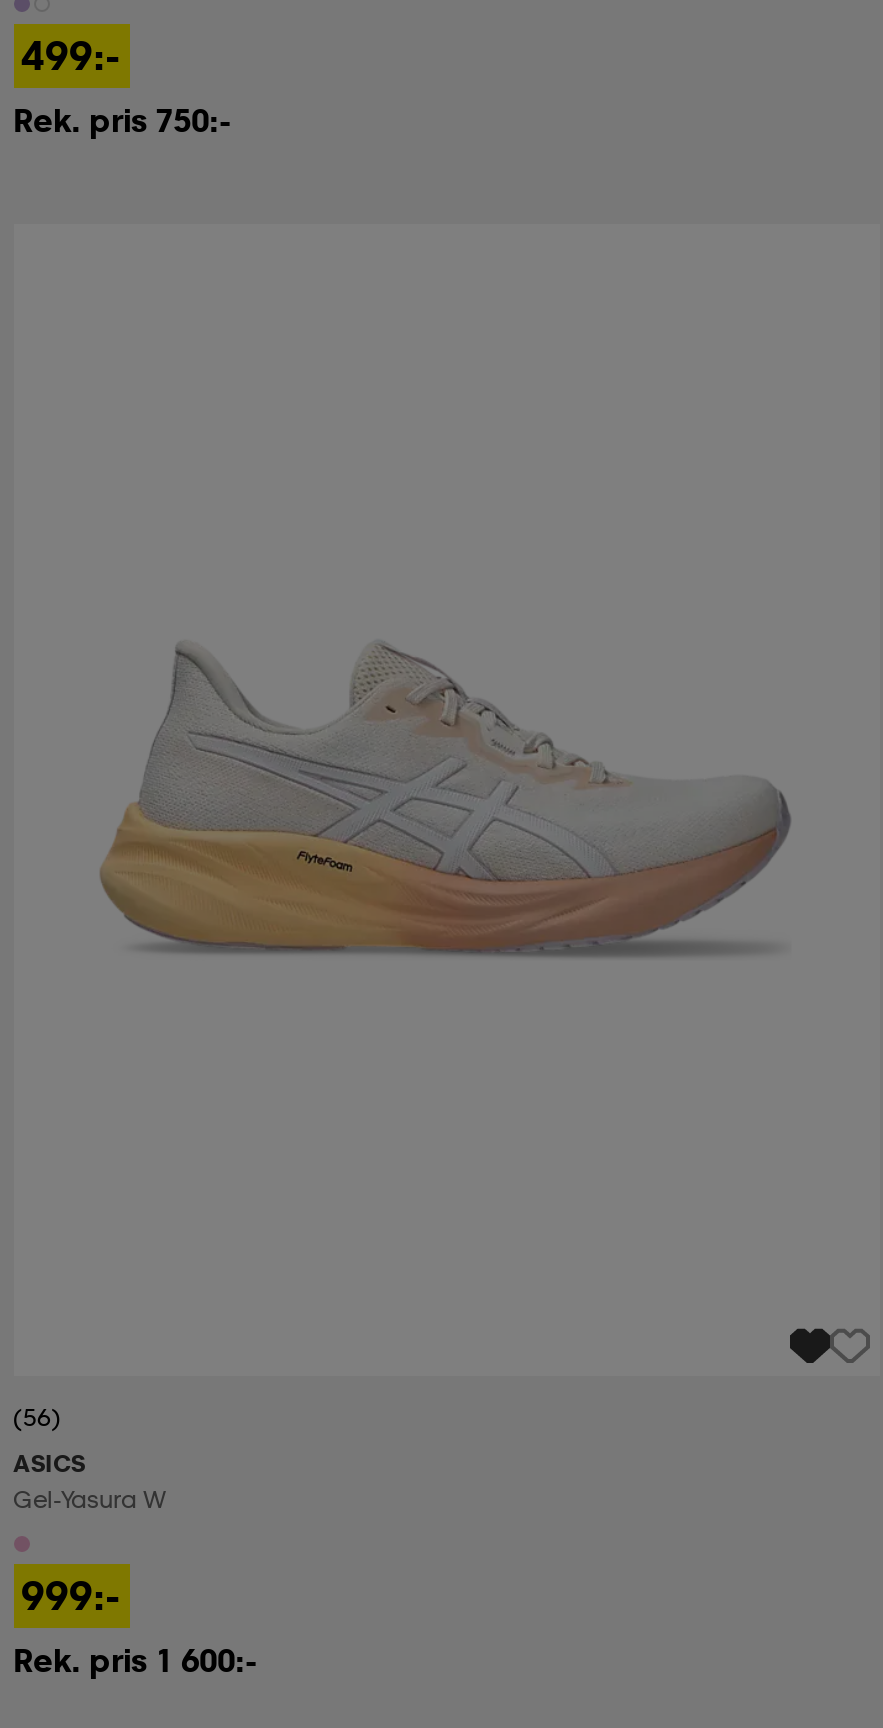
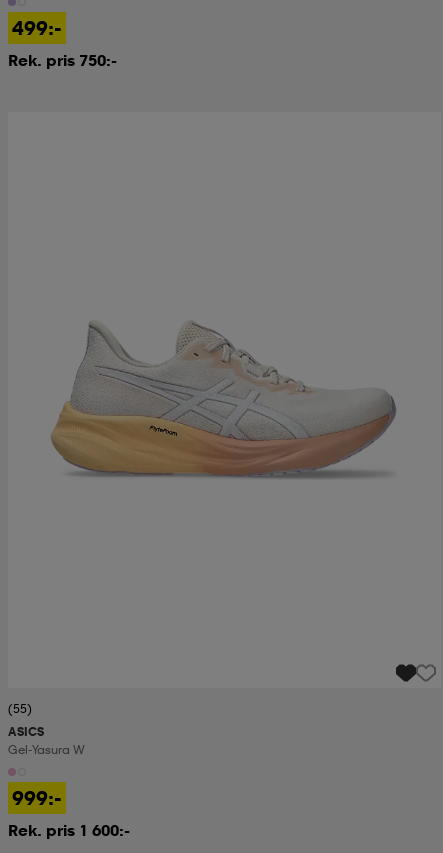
[13,1401,61,1431] (56) -> [7,701,31,716] (55)

